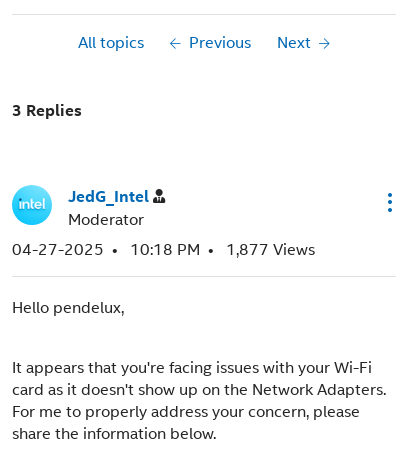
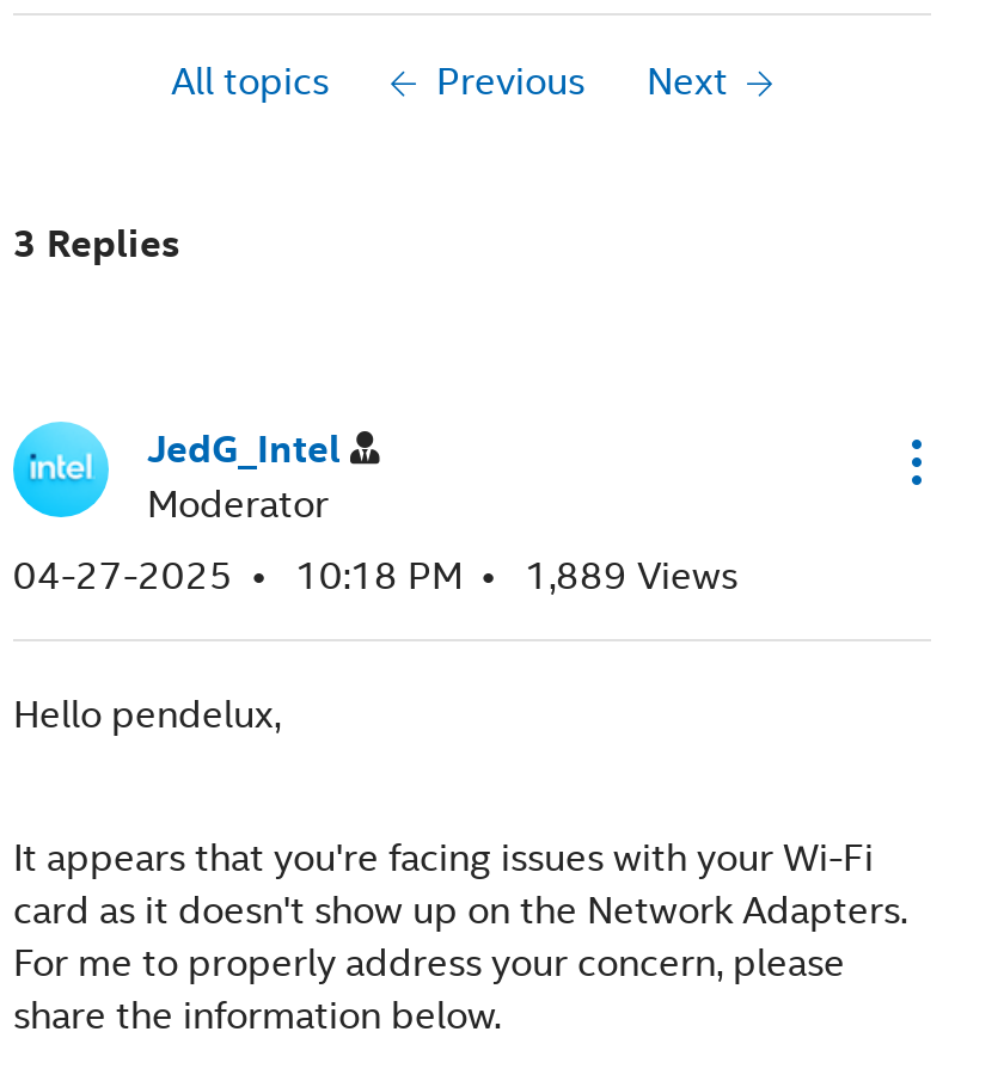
[12,237,315,260] 04-27-2025 10:18 PM 1,877 Views -> [13,546,737,601] 04-27-2025 10:18 PM 1,889 Views

